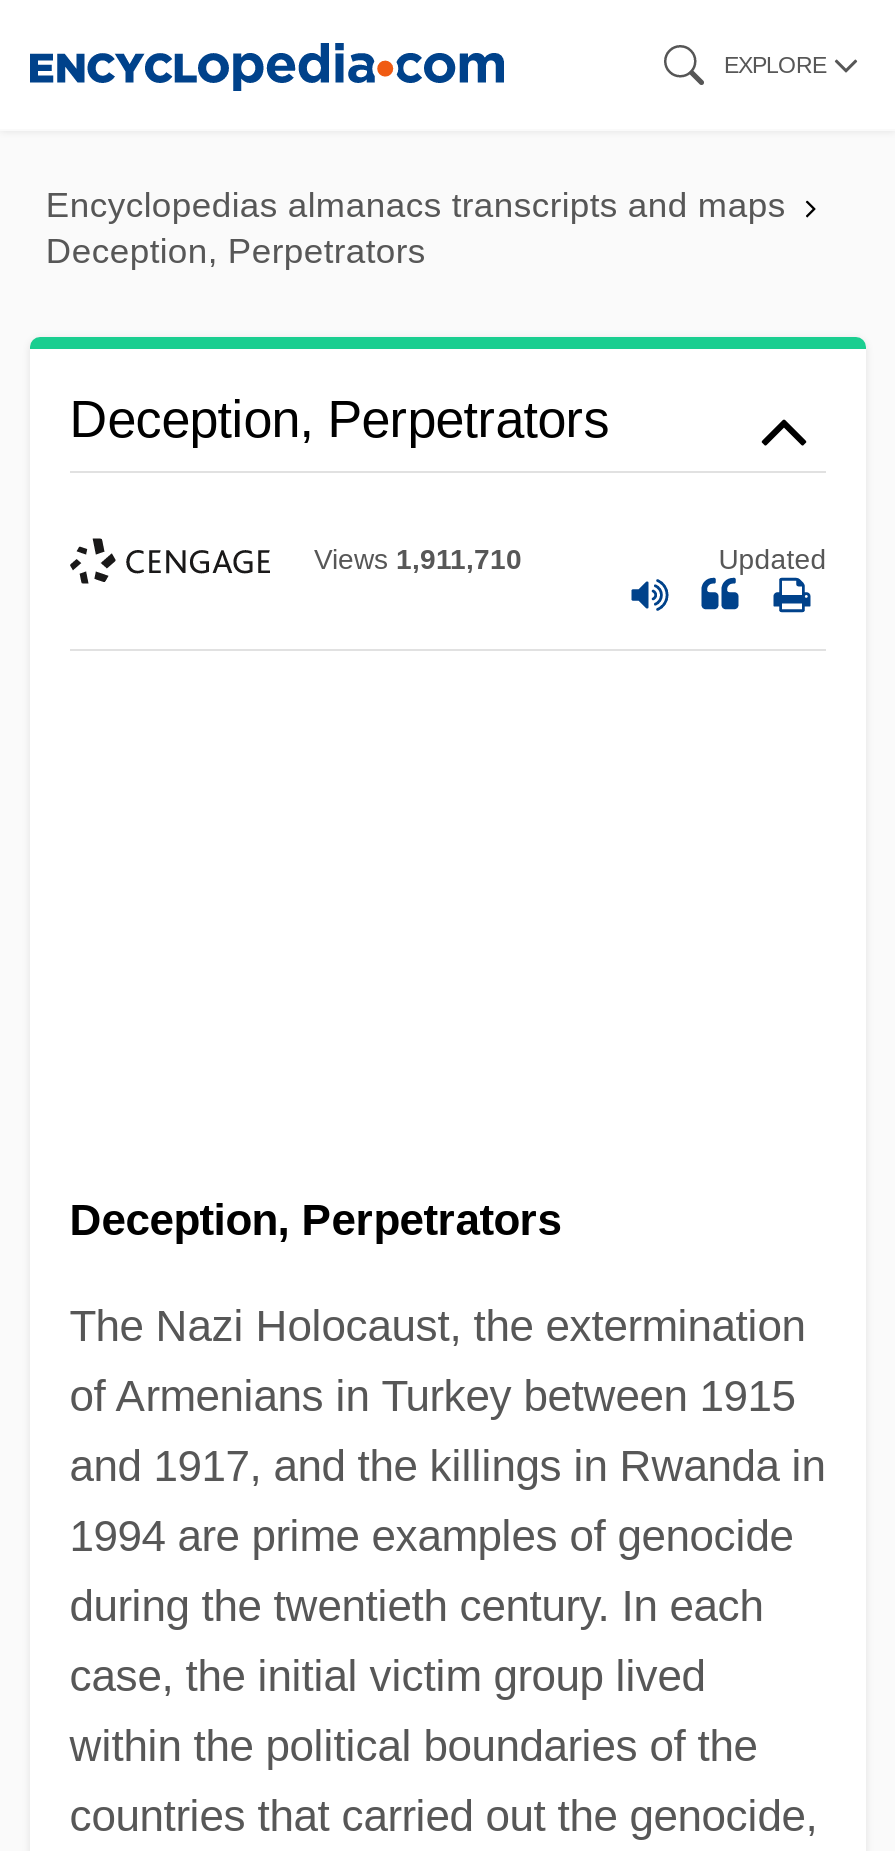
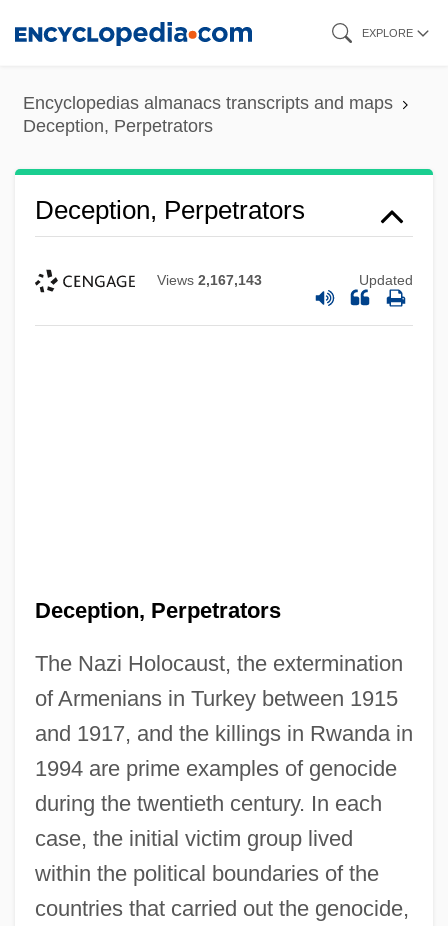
[314,544,522,576] Views 1,911,710 -> [157,272,262,288] Views 2,167,143

